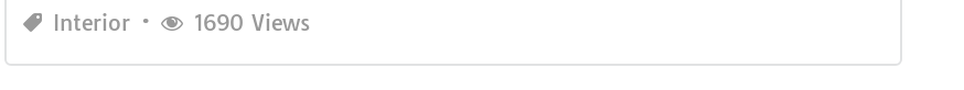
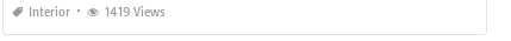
[194,8,311,37] 1690 Views -> [105,4,166,20] 1419 Views

